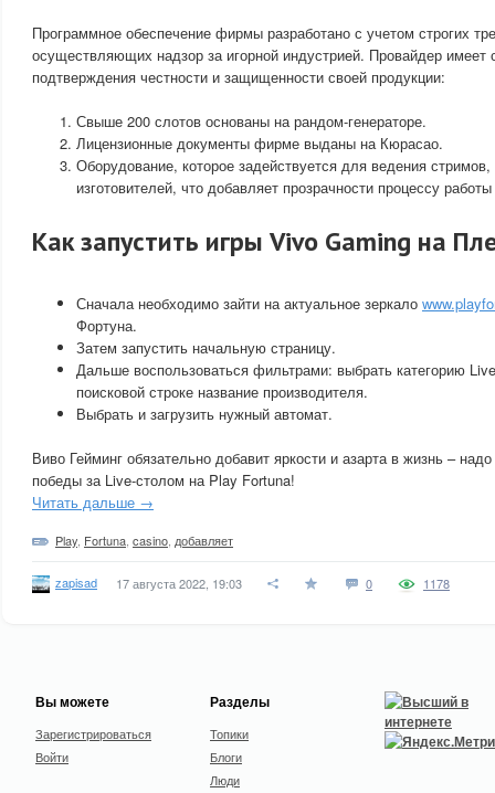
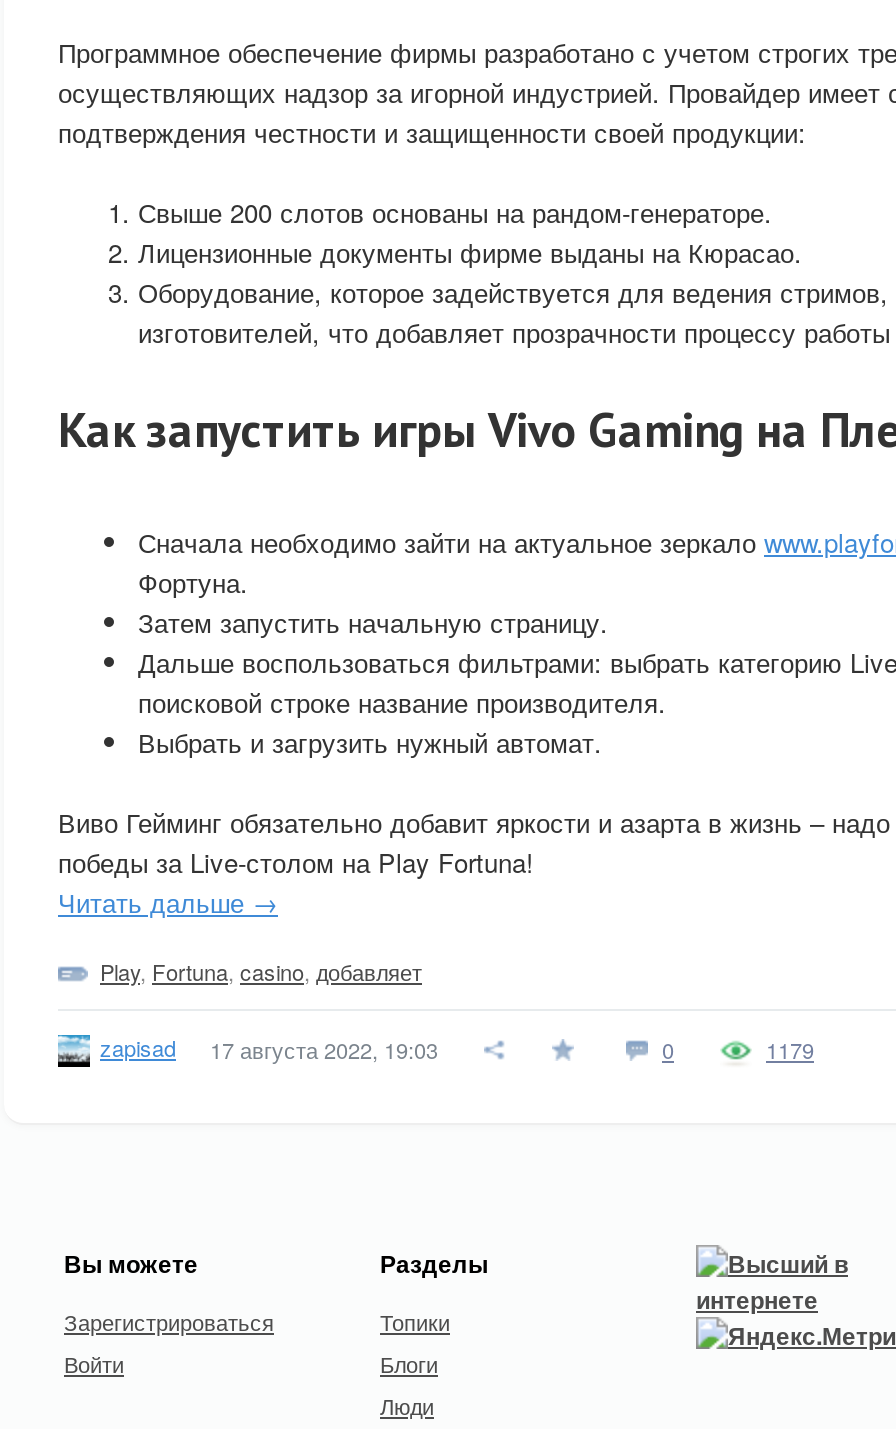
[423,574,450,592] 1178 -> [766,1033,814,1065] 1179

